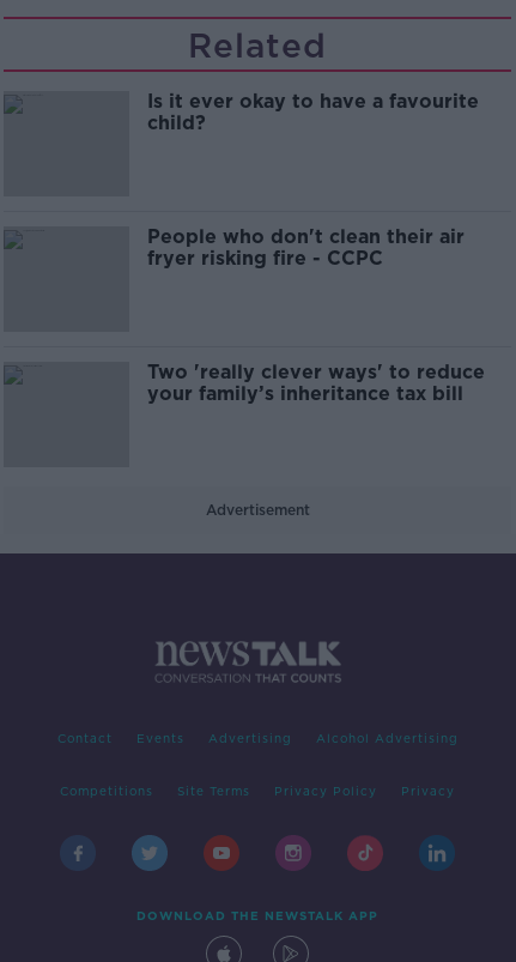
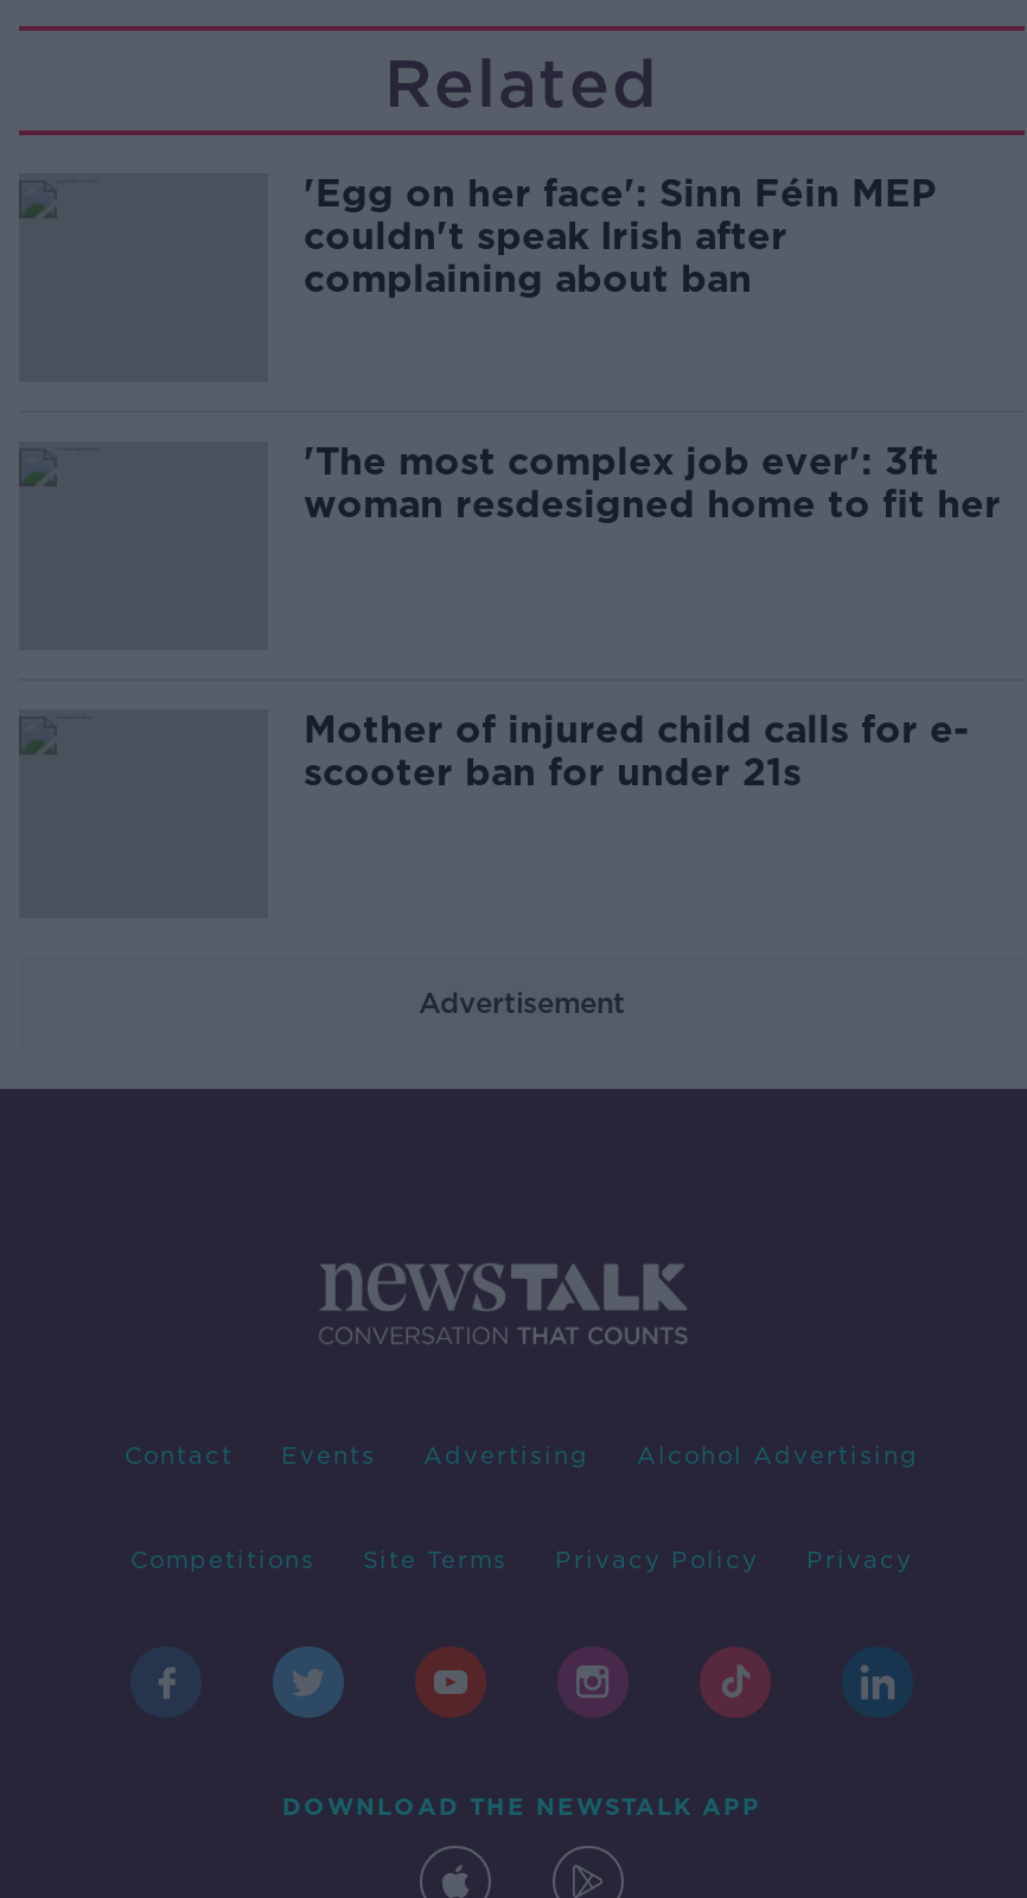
[147,89,479,134] Is it ever okay to have a favourite | child? -> [304,170,937,300] 'Egg on her face': Sinn Féin MEP | couldn't speak Irish after | complaining about ban
[147,225,465,269] People who don't clean their air | fryer risking fire - CCPC -> [304,438,1001,526] 'The most complex job ever': 3ft | woman resdesigned home to fit her
[147,360,485,404] Two 'really clever ways' to reduce | your family’s inheritance tax bill -> [304,706,970,794] Mother of injured child calls for e- | scooter ban for under 21s

